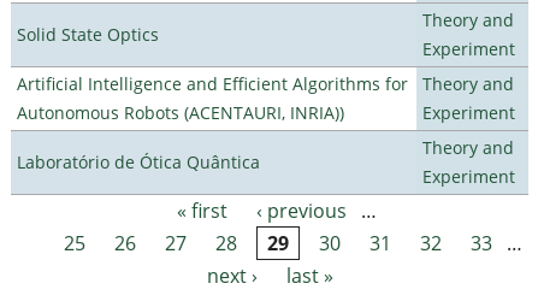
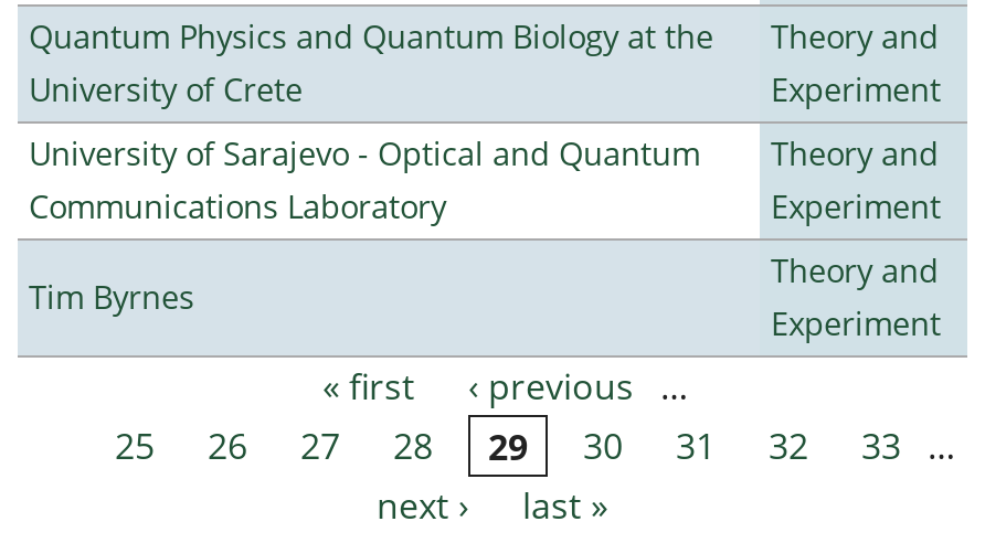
[17,23,159,46] Solid State Optics -> [29,15,713,110] Quantum Physics and Quantum Biology at the | University of Crete
[17,72,408,124] Artificial Intelligence and Efficient Algorithms for | Autonomous Robots (ACENTAURI, INRIA)) -> [29,132,700,227] University of Sarajevo - Optical and Quantum | Communications Laboratory
[17,150,260,173] Laboratório de Ótica Quântica -> [29,276,194,318] Tim Byrnes

